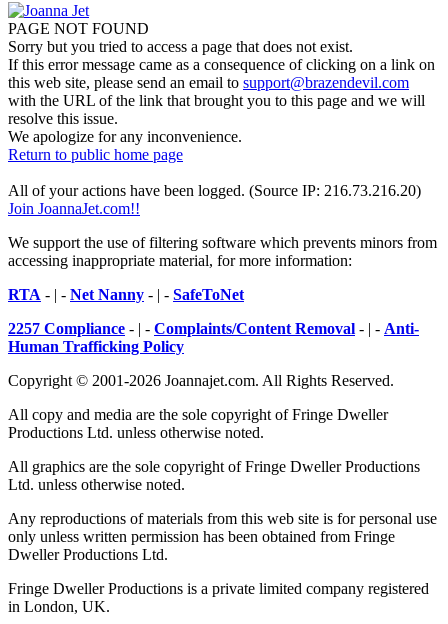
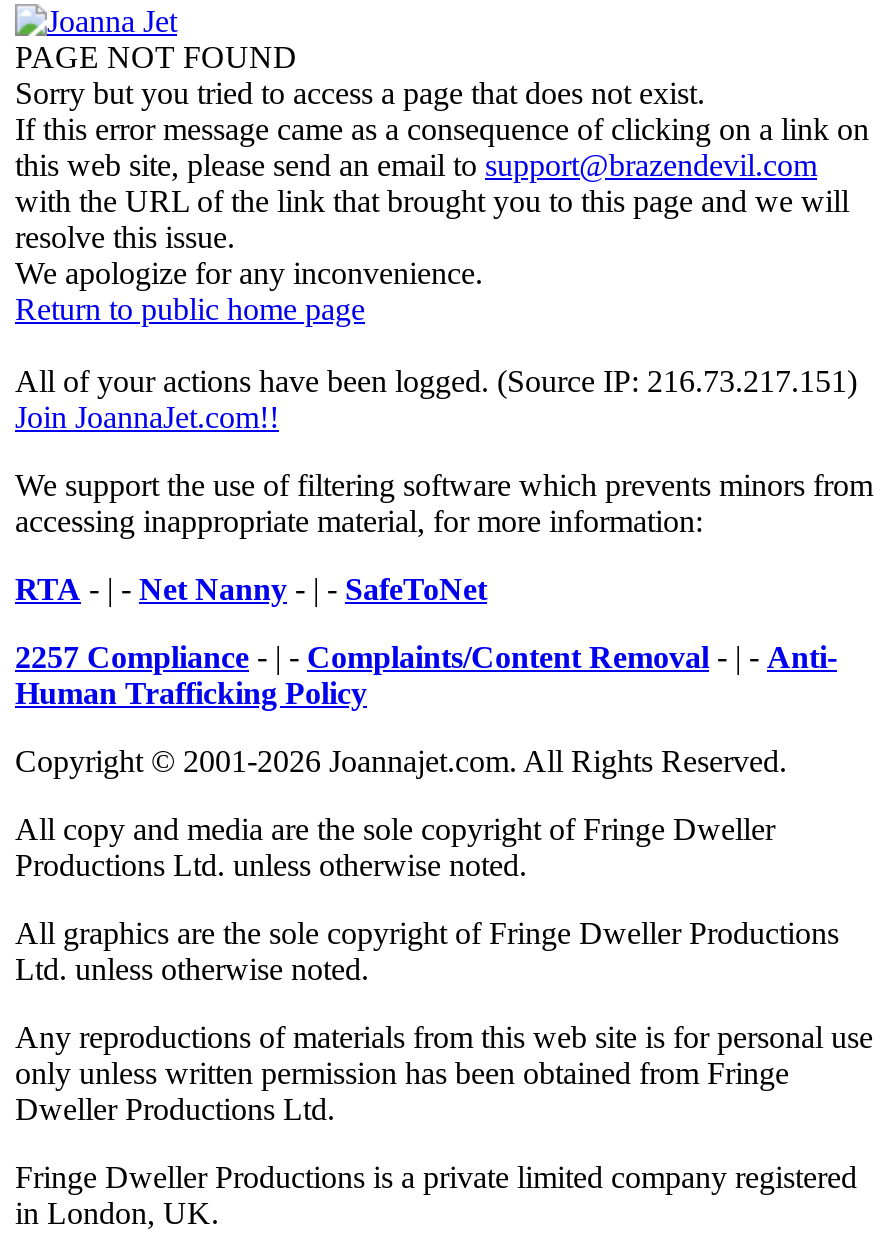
[8,182,421,199] All of your actions have been logged. (Source IP: 216.73.216.20) -> [15,364,857,398] All of your actions have been logged. (Source IP: 216.73.217.151)

